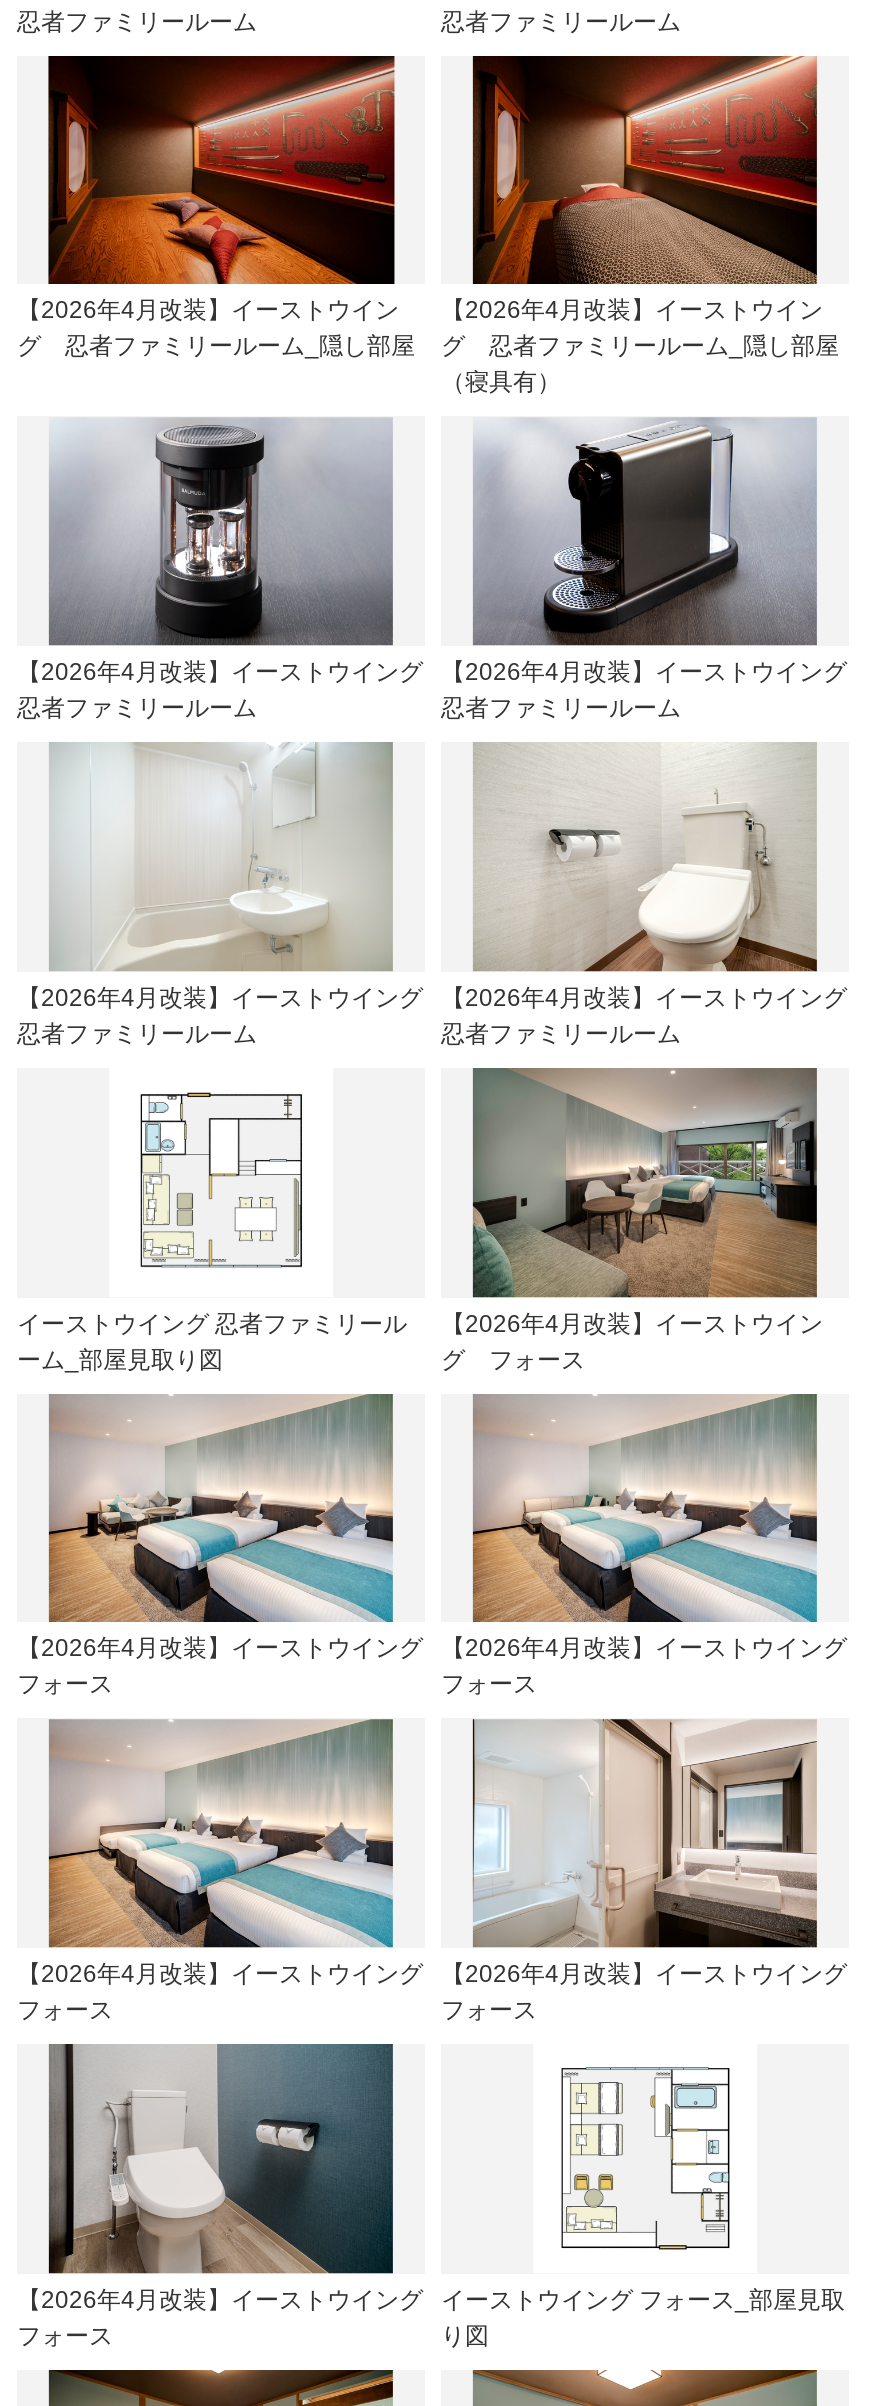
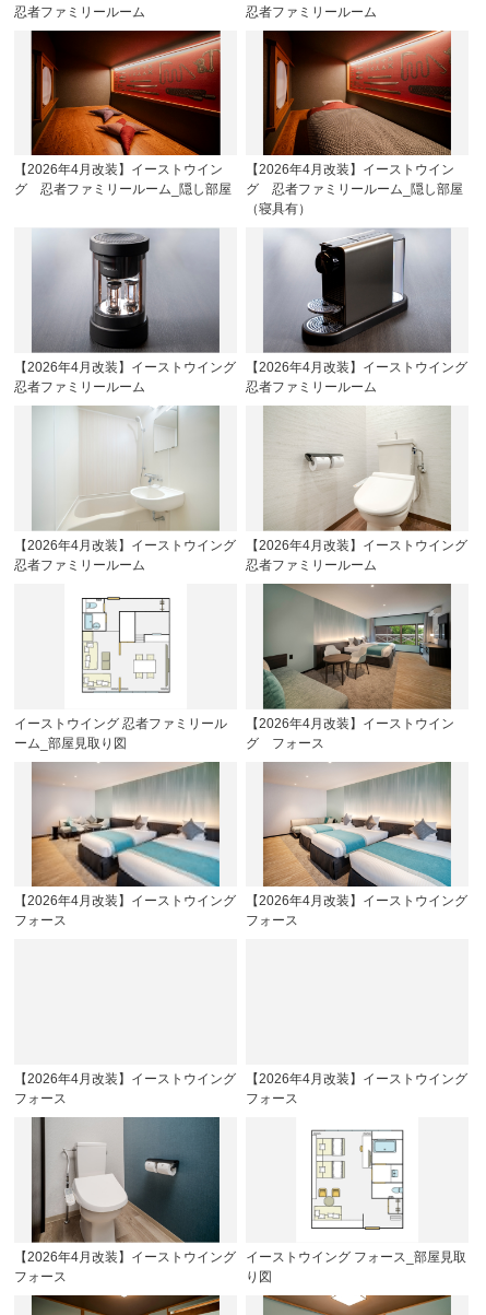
[47,1718,395,1950] [image] -> none
[471,1716,819,1950] [image] -> none

